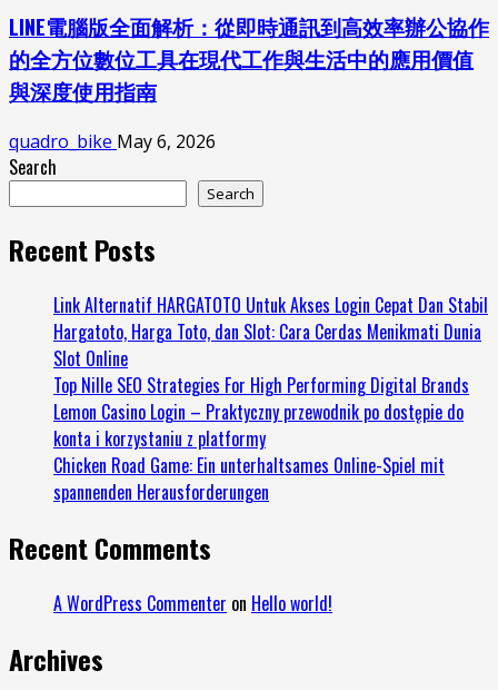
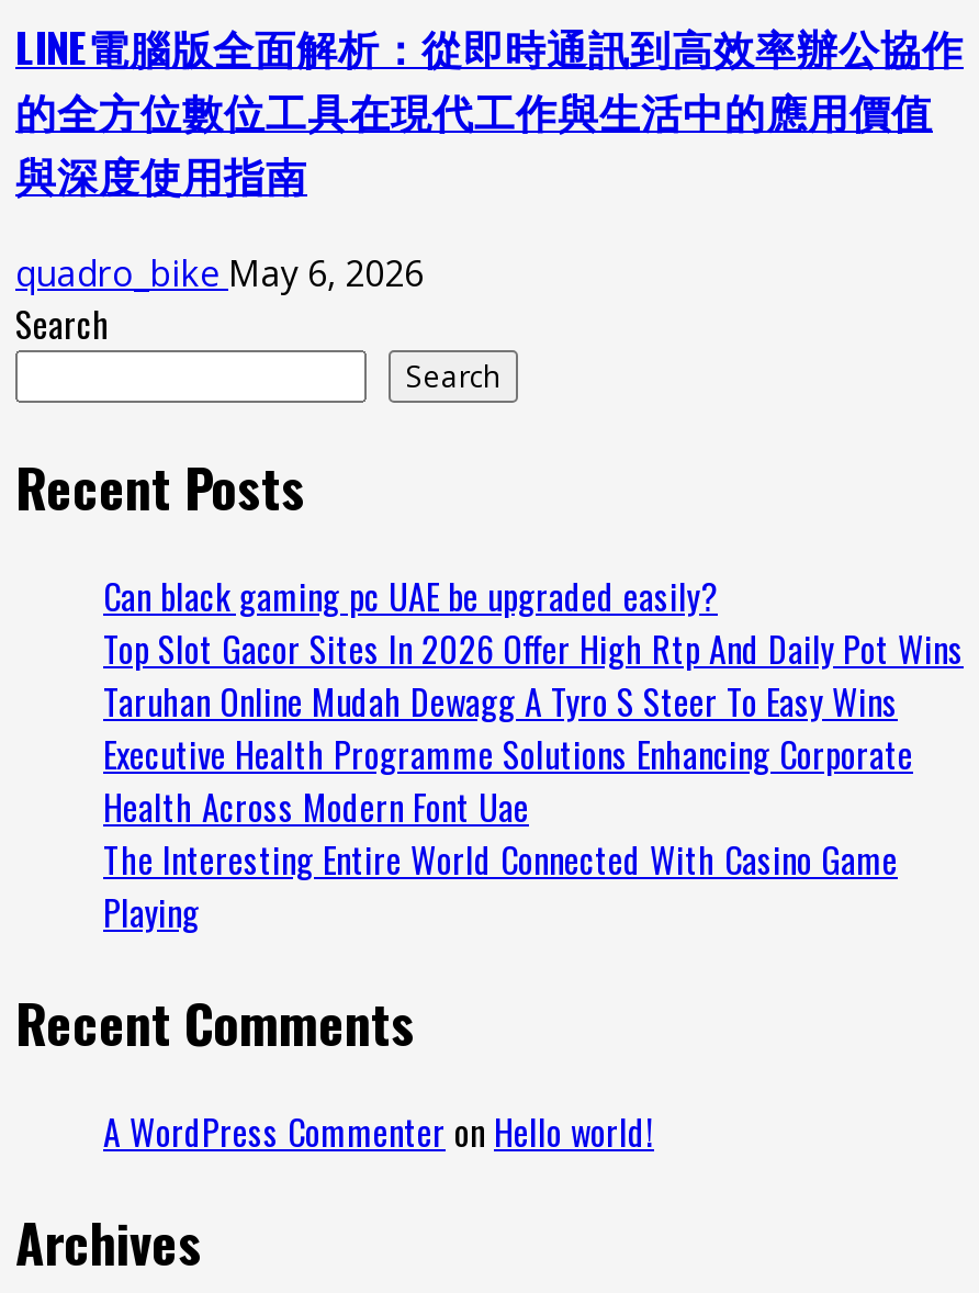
[53,291,488,505] Link Alternatif HARGATOTO Untuk Akses Login Cepat Dan Stabil | Hargatoto, Harga Toto, dan Slot: Cara Cerdas Menikmati Dunia | Slot Online | Top Nille SEO Strategies For High Performing Digital Brands | Lemon Casino Login – Praktyczny przewodnik po dostępie do | konta i korzystaniu z platformy | Chicken Road Game: Ein unterhaltsames Online-Spiel mit | spannenden Herausforderungen -> [103,569,964,938] Can black gaming pc UAE be upgraded easily? | Top Slot Gacor Sites In 2026 Offer High Rtp And Daily Pot Wins | Taruhan Online Mudah Dewagg A Tyro S Steer To Easy Wins | Executive Health Programme Solutions Enhancing Corporate | Health Across Modern Font Uae | The Interesting Entire World Connected With Casino Game | Playing

